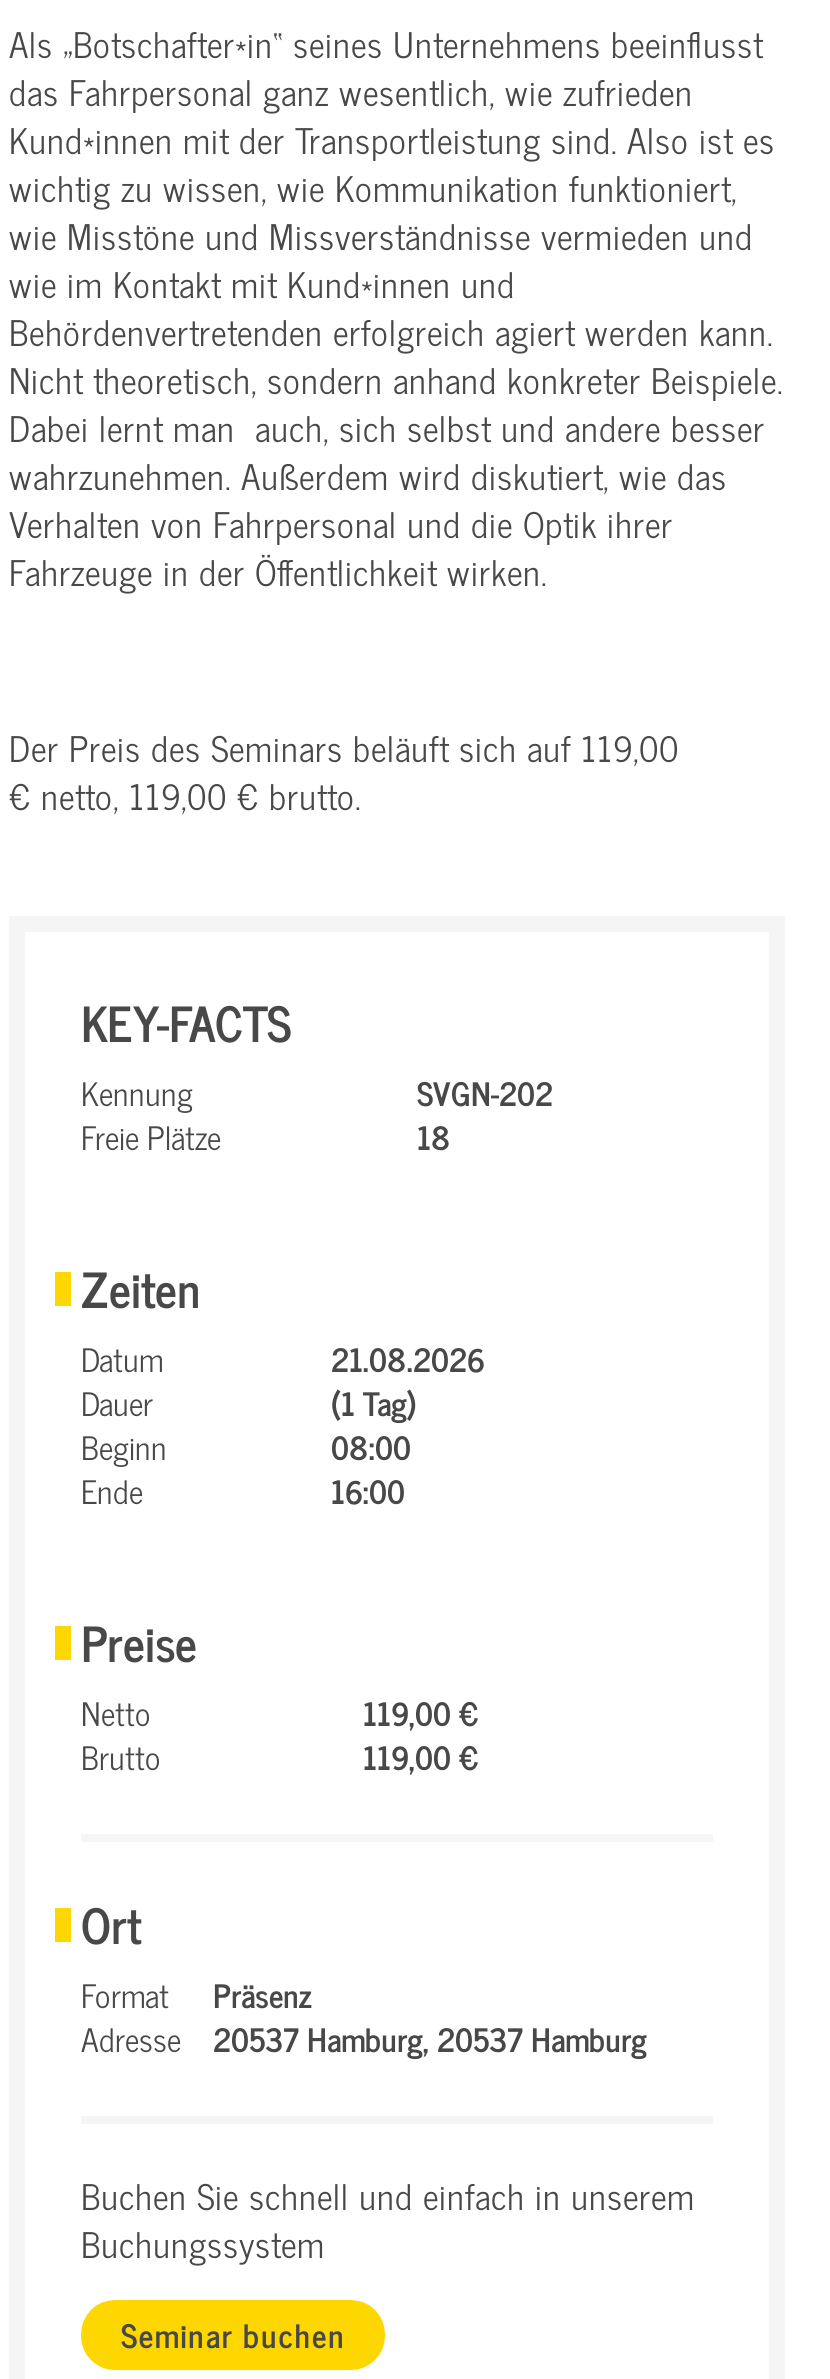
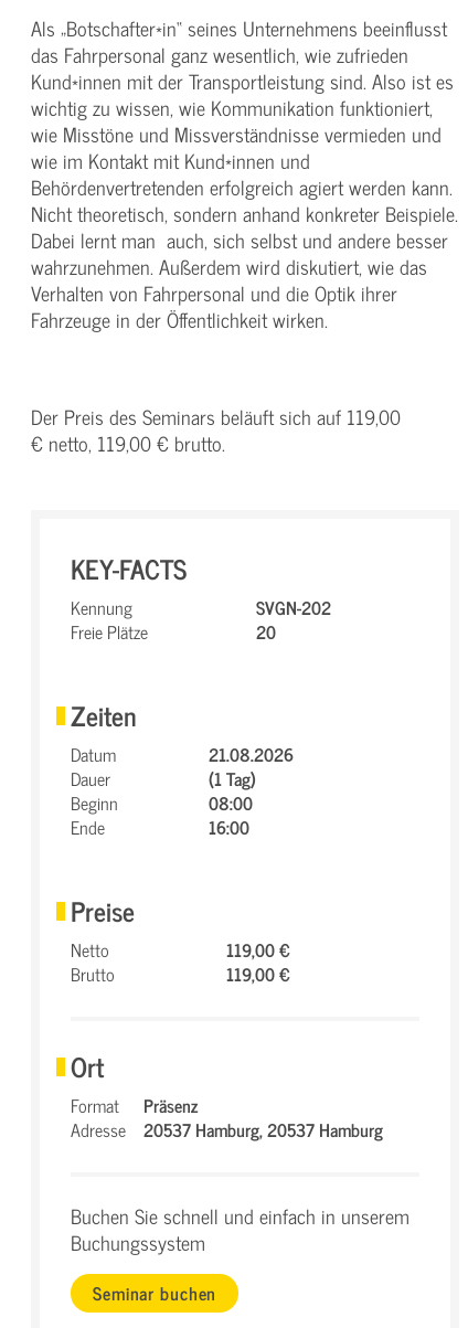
[417,1110,451,1162] 18 -> [256,617,276,646] 20

